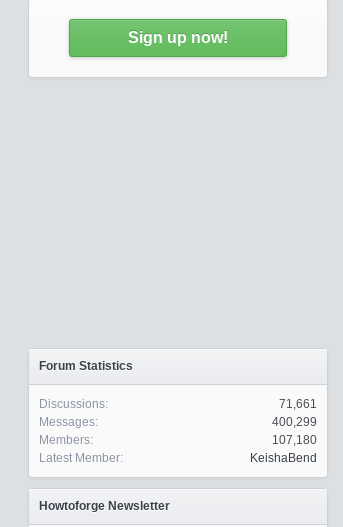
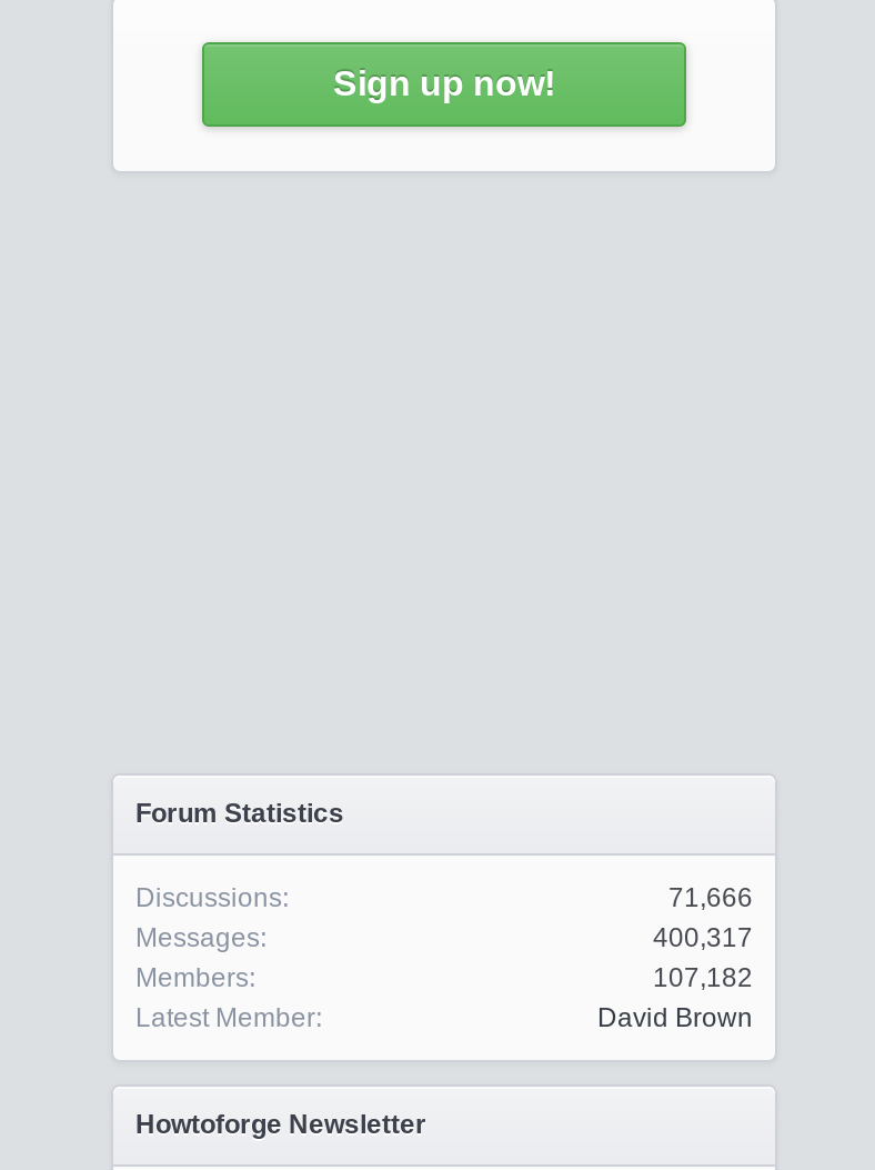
[279,397,317,411] 71,661 -> [668,882,753,913] 71,666
[272,415,317,429] 400,299 -> [653,922,753,953] 400,317
[272,433,317,447] 107,180 -> [653,962,753,993] 107,182
[250,451,317,465] KeishaBend -> [597,1002,753,1033] David Brown

